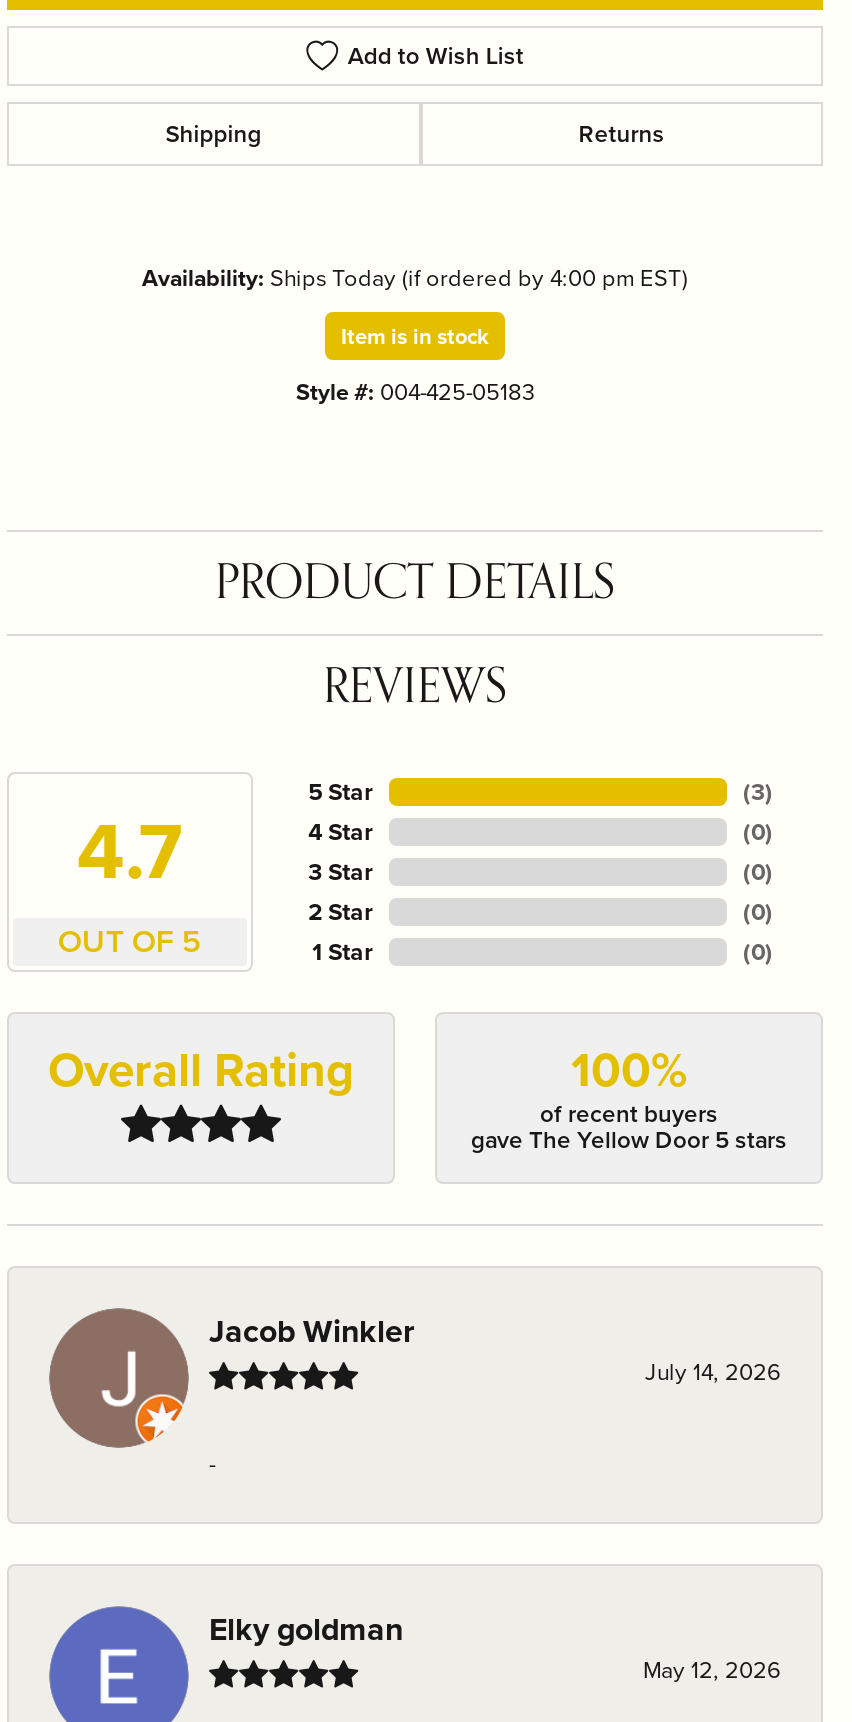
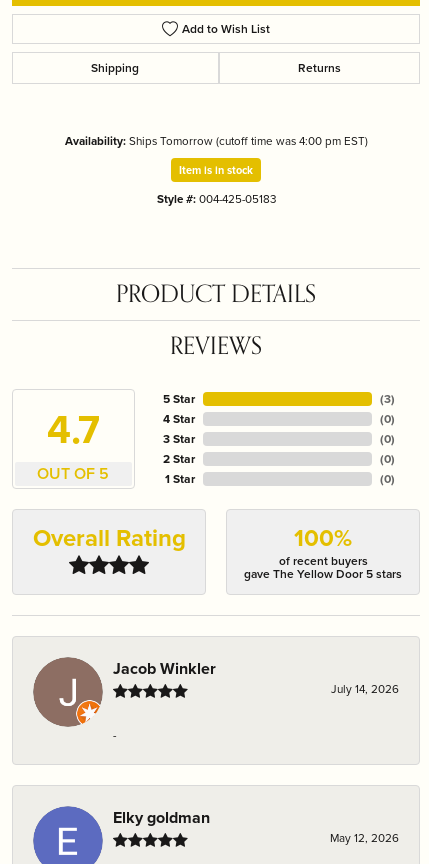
[142,260,688,296] Availability: Ships Today (if ordered by 4:00 pm EST) -> [64,132,367,150] Availability: Ships Tomorrow (cutoff time was 4:00 pm EST)

